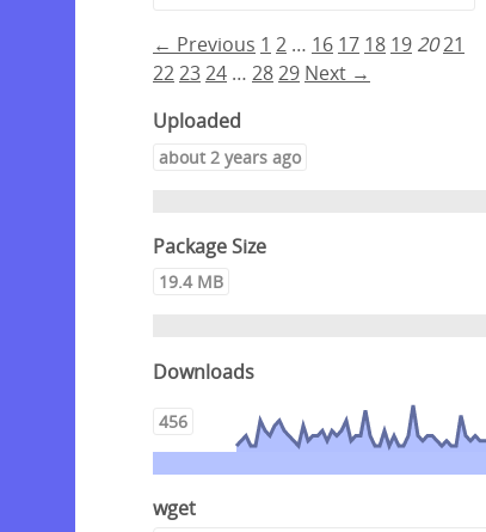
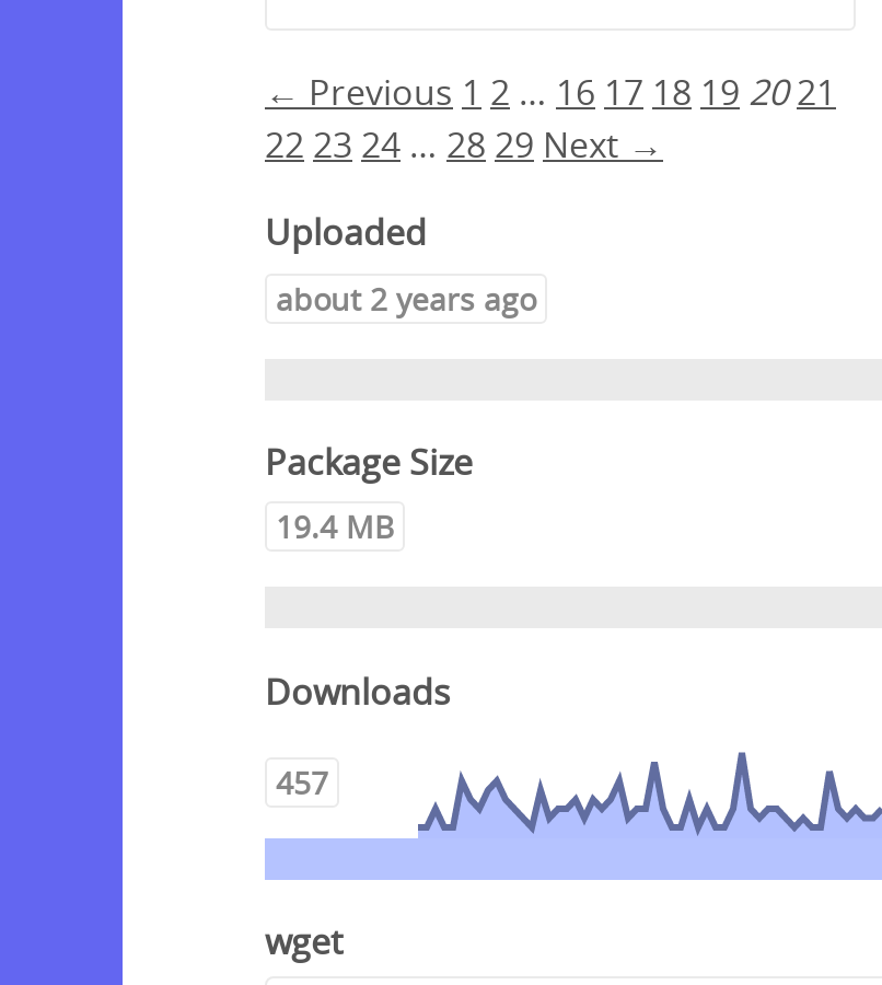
[159,410,187,432] 456 -> [276,761,328,803] 457

